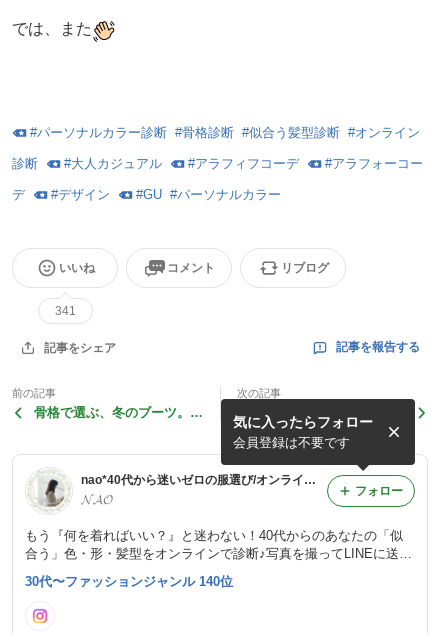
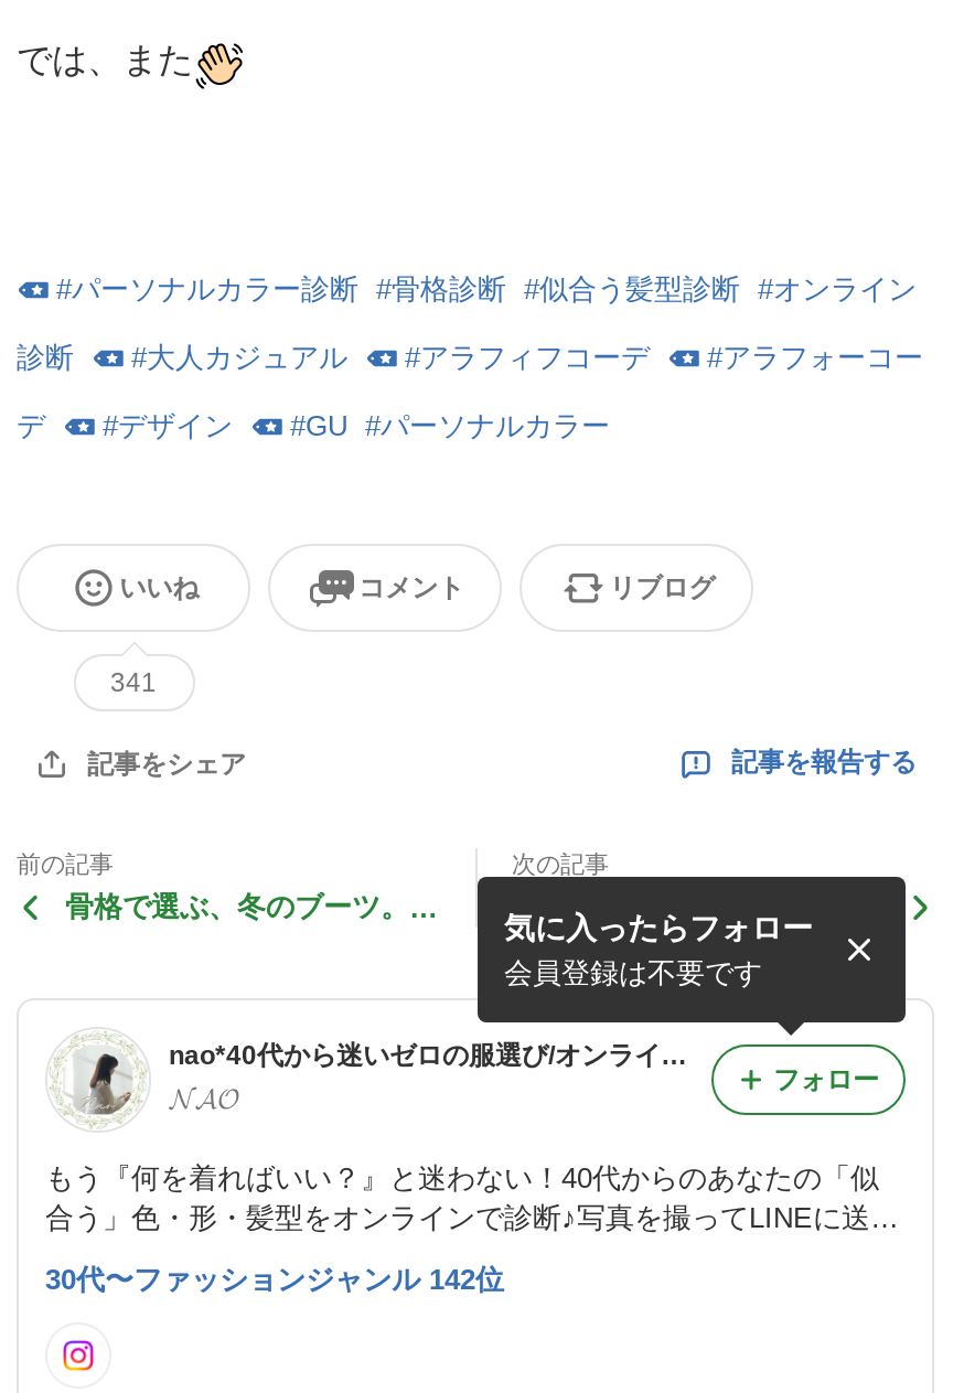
[25,574,233,589] 30代〜ファッションジャンル 140位 -> [45,1262,504,1296] 30代〜ファッションジャンル 142位

